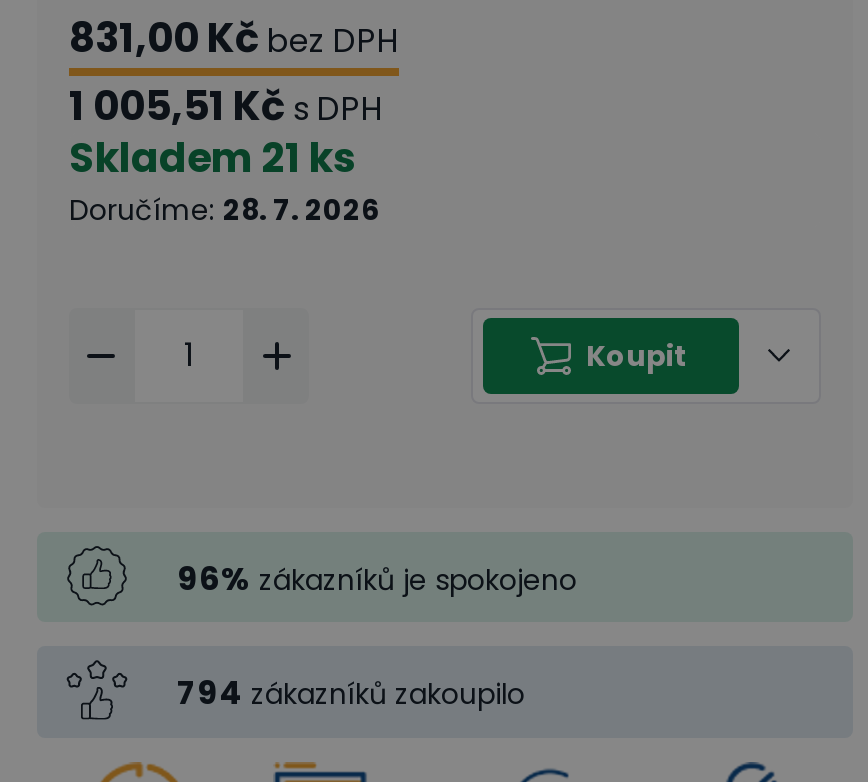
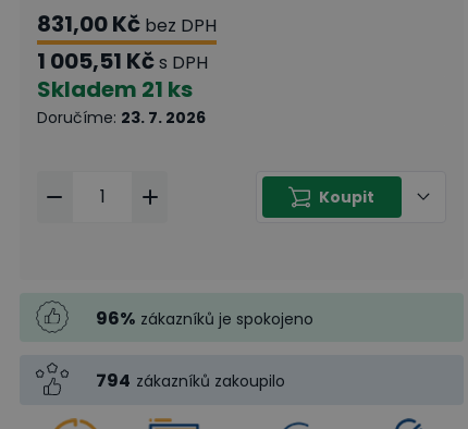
[69,189,379,229] Doručíme: 28. 7. 2026 -> [37,106,206,128] Doručíme: 23. 7. 2026

